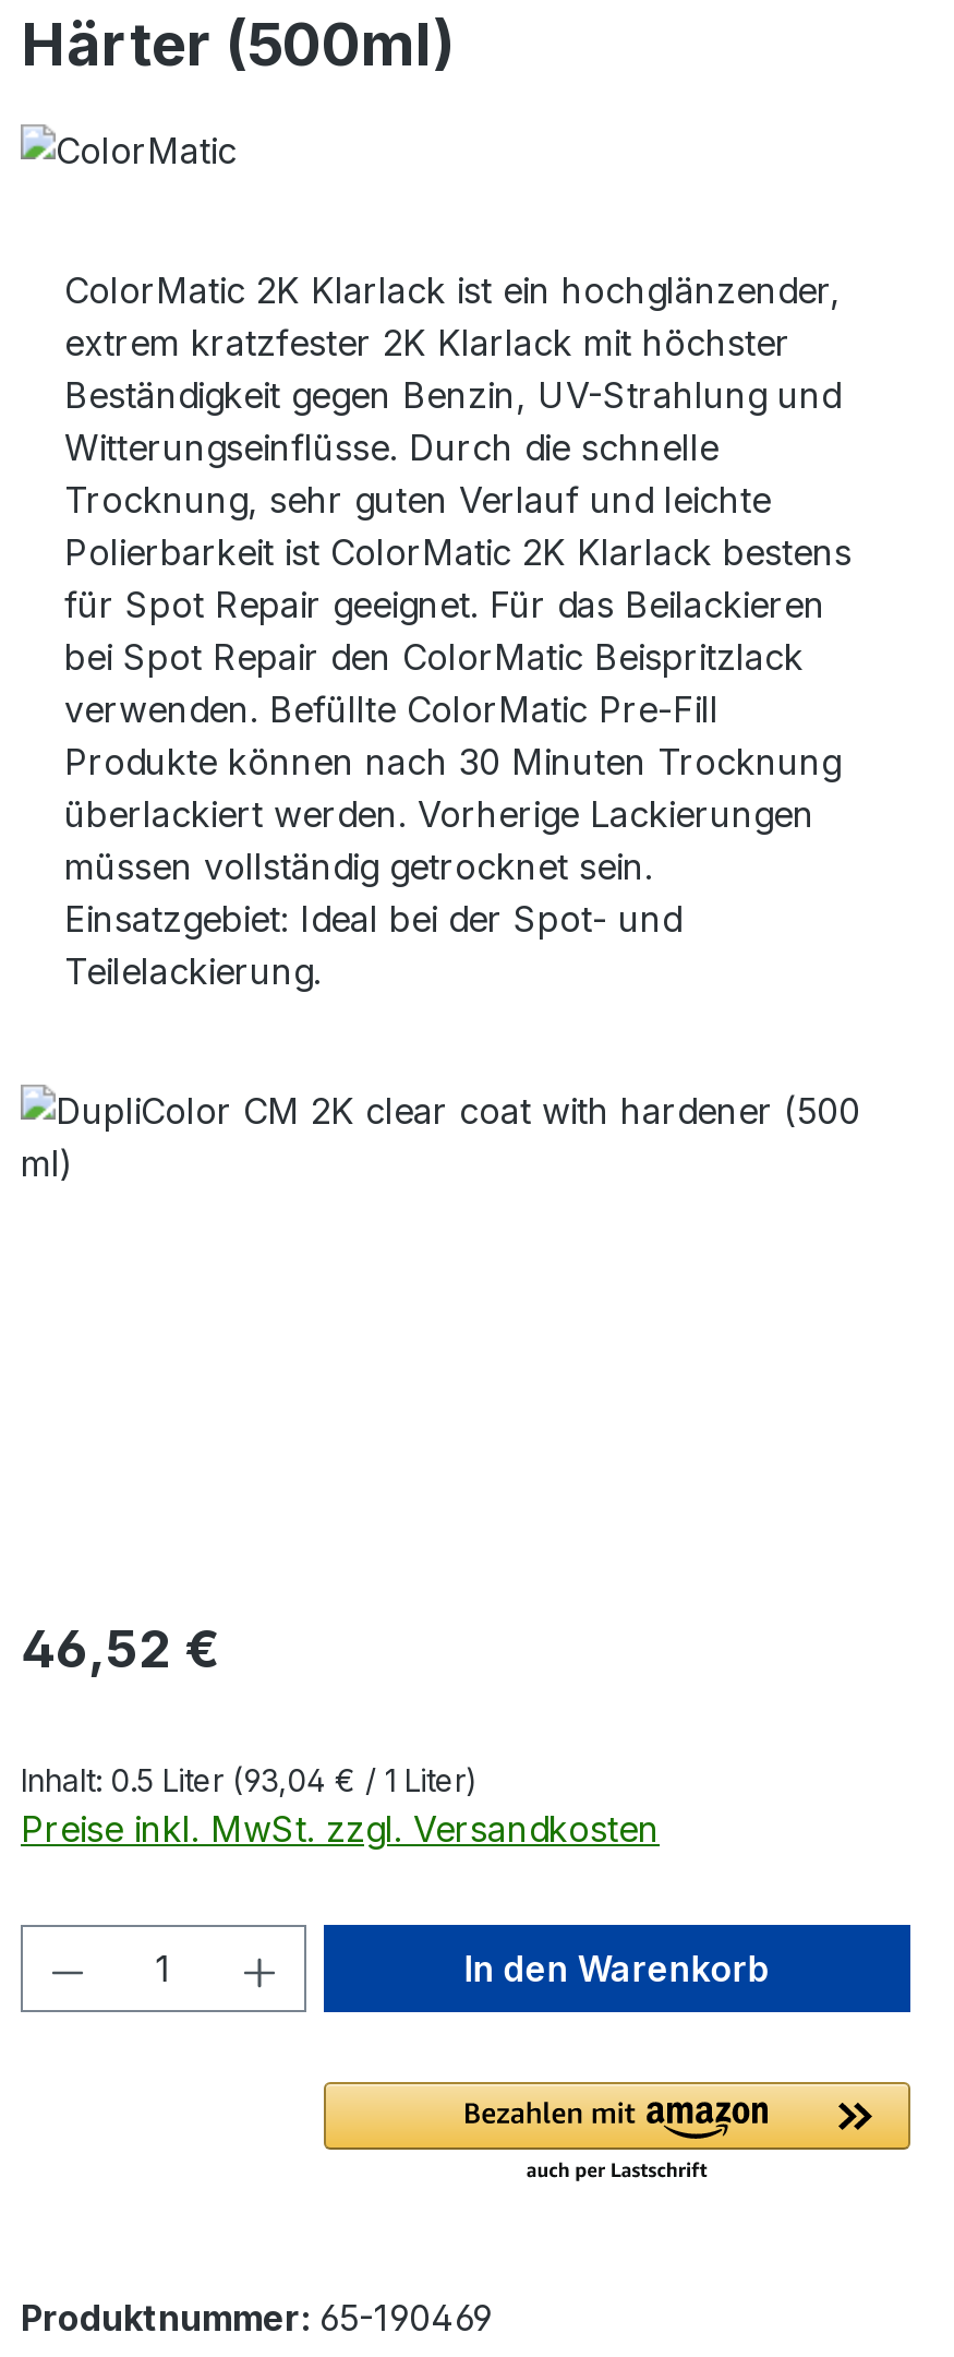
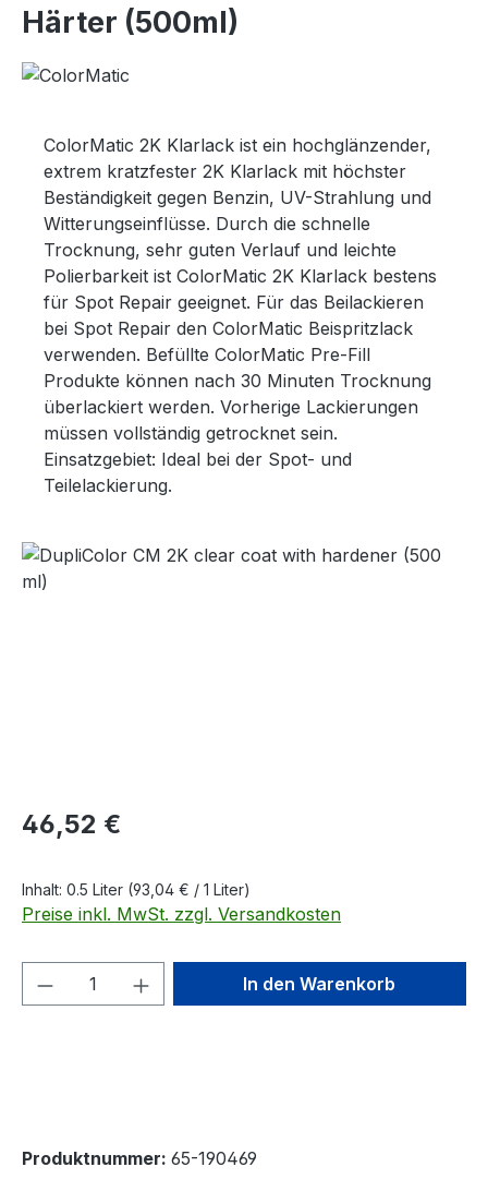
[322,2080,913,2182] [image] -> none

